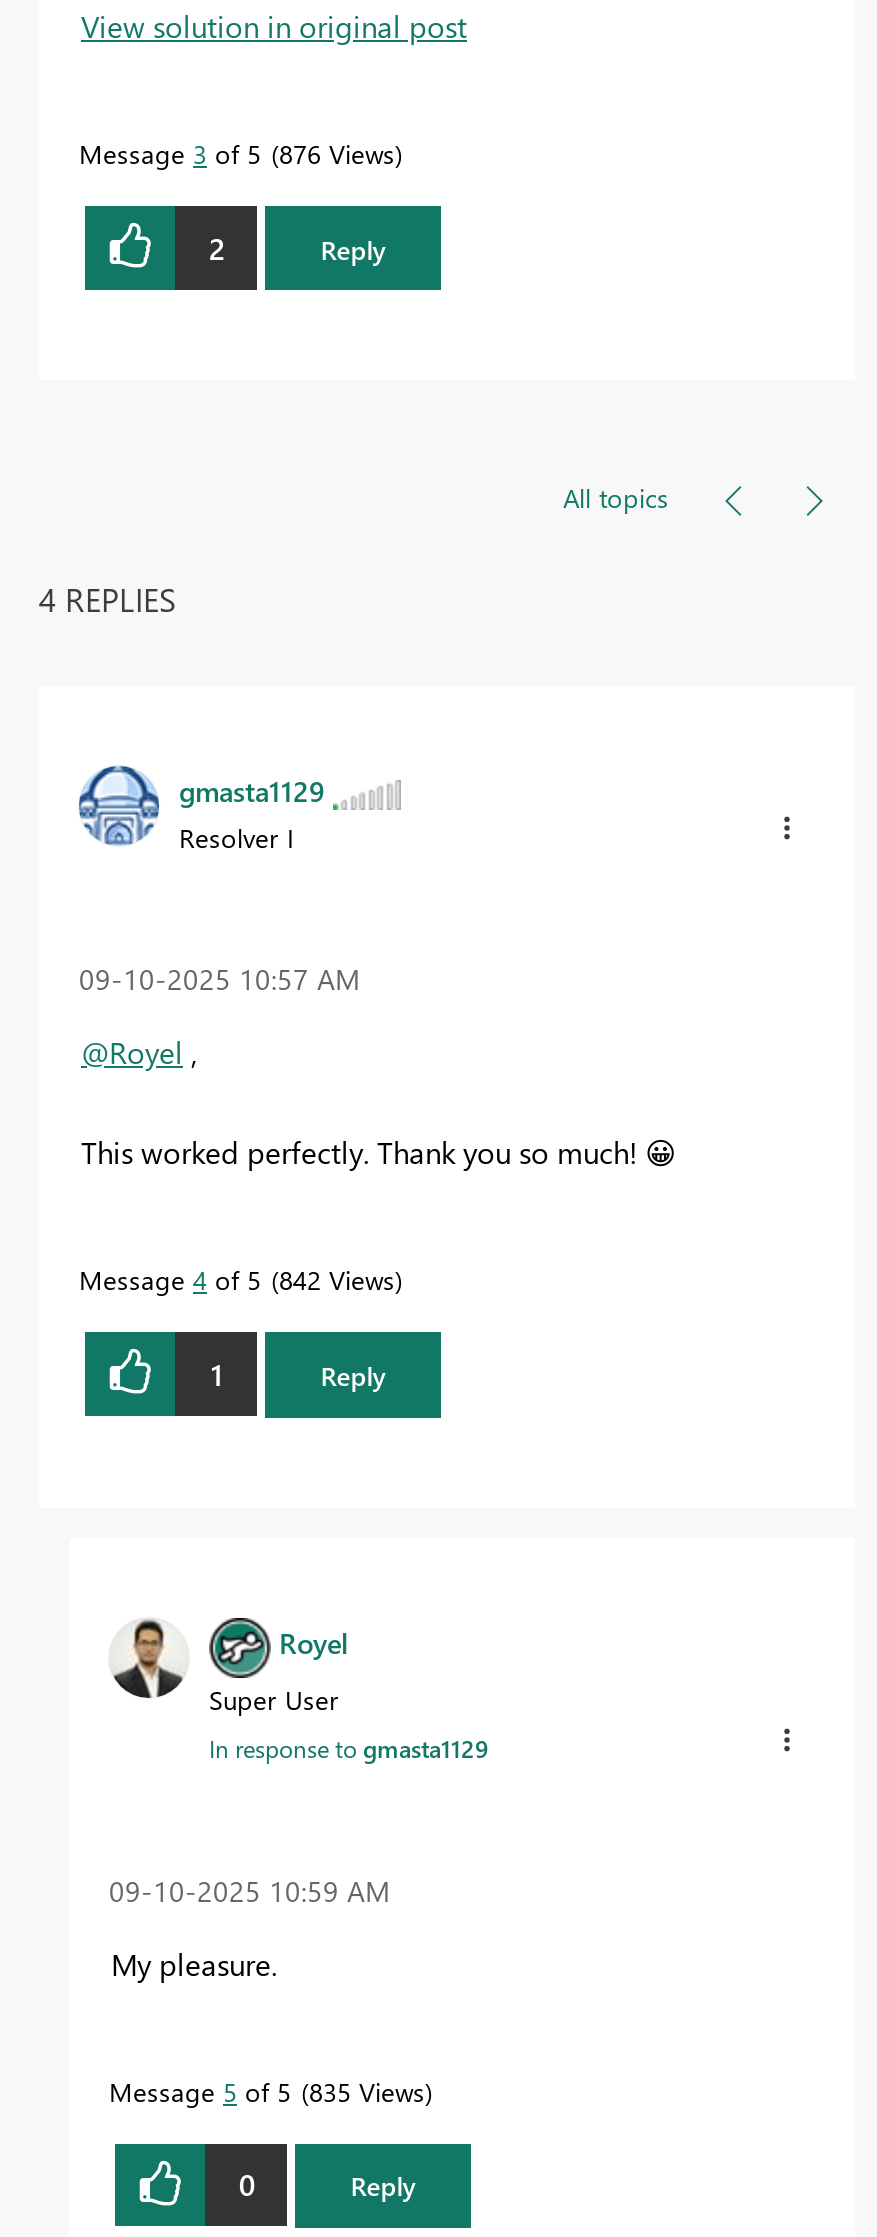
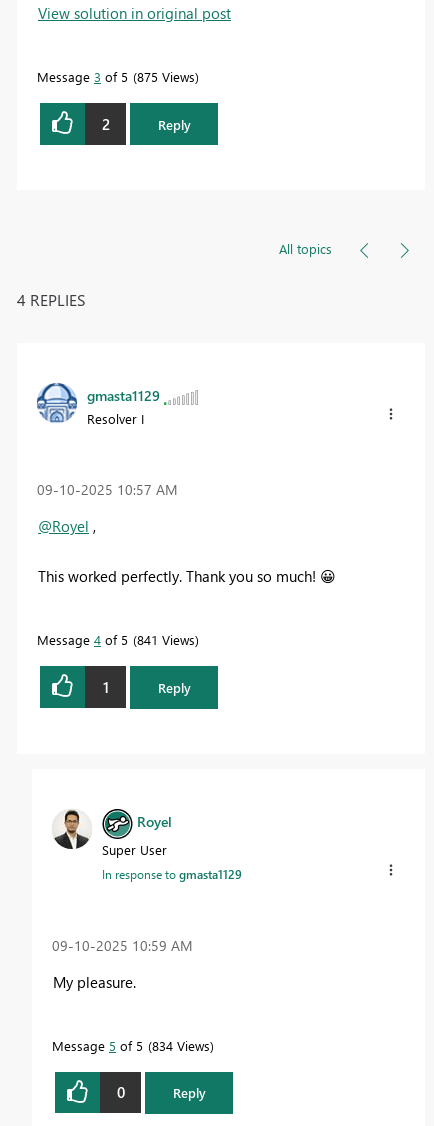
[79,136,395,170] Message 3 of 5 876 Views -> [37,68,195,85] Message 3 of 5 875 Views
[79,1263,395,1297] Message 4 of 5 842 Views -> [37,631,195,648] Message 4 of 5 841 Views
[109,2074,425,2108] Message 5 of 5 835 Views -> [52,1037,210,1054] Message 5 of 5 834 Views

